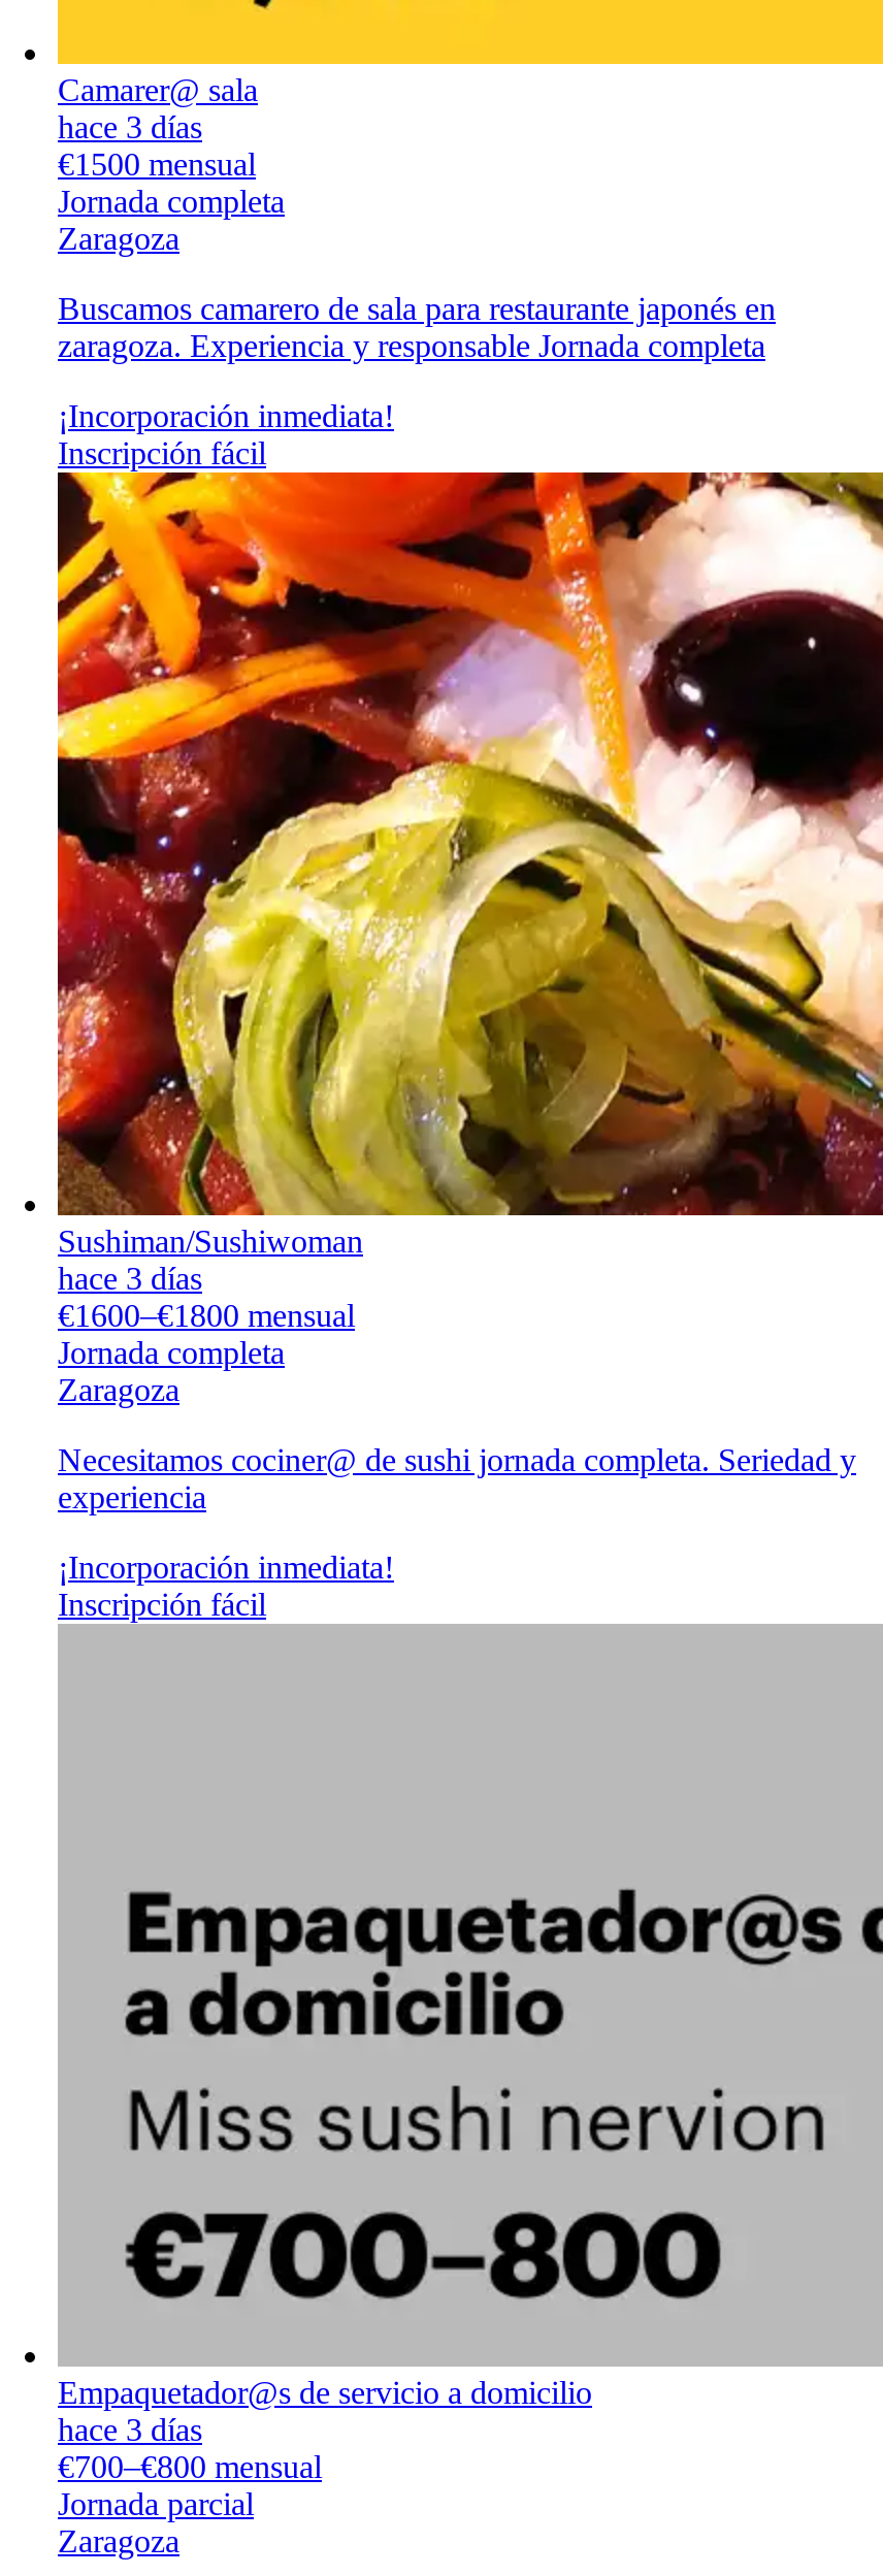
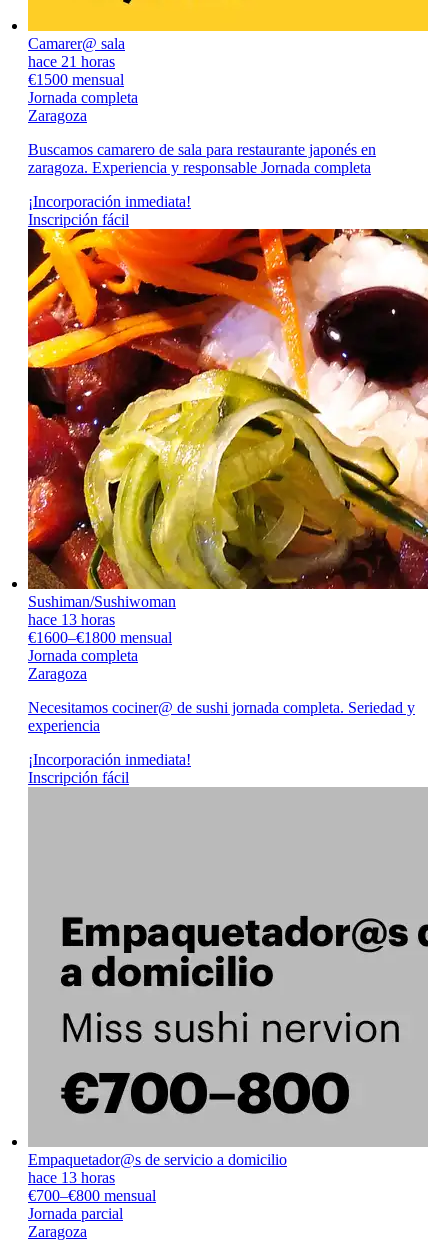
[58,109,202,144] hace 3 días -> [28,53,115,70] hace 21 horas
[58,1260,202,1296] hace 3 días -> [28,611,115,628] hace 13 horas
[58,2412,202,2447] hace 3 días -> [28,1169,115,1186] hace 13 horas

